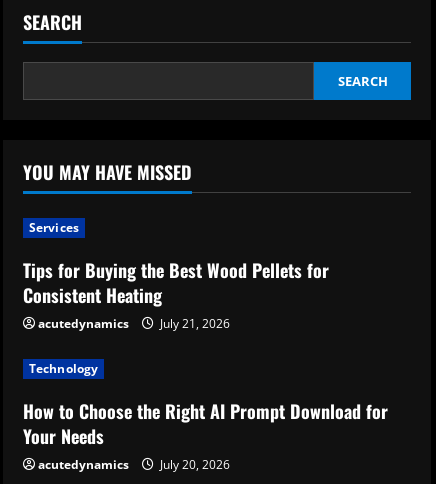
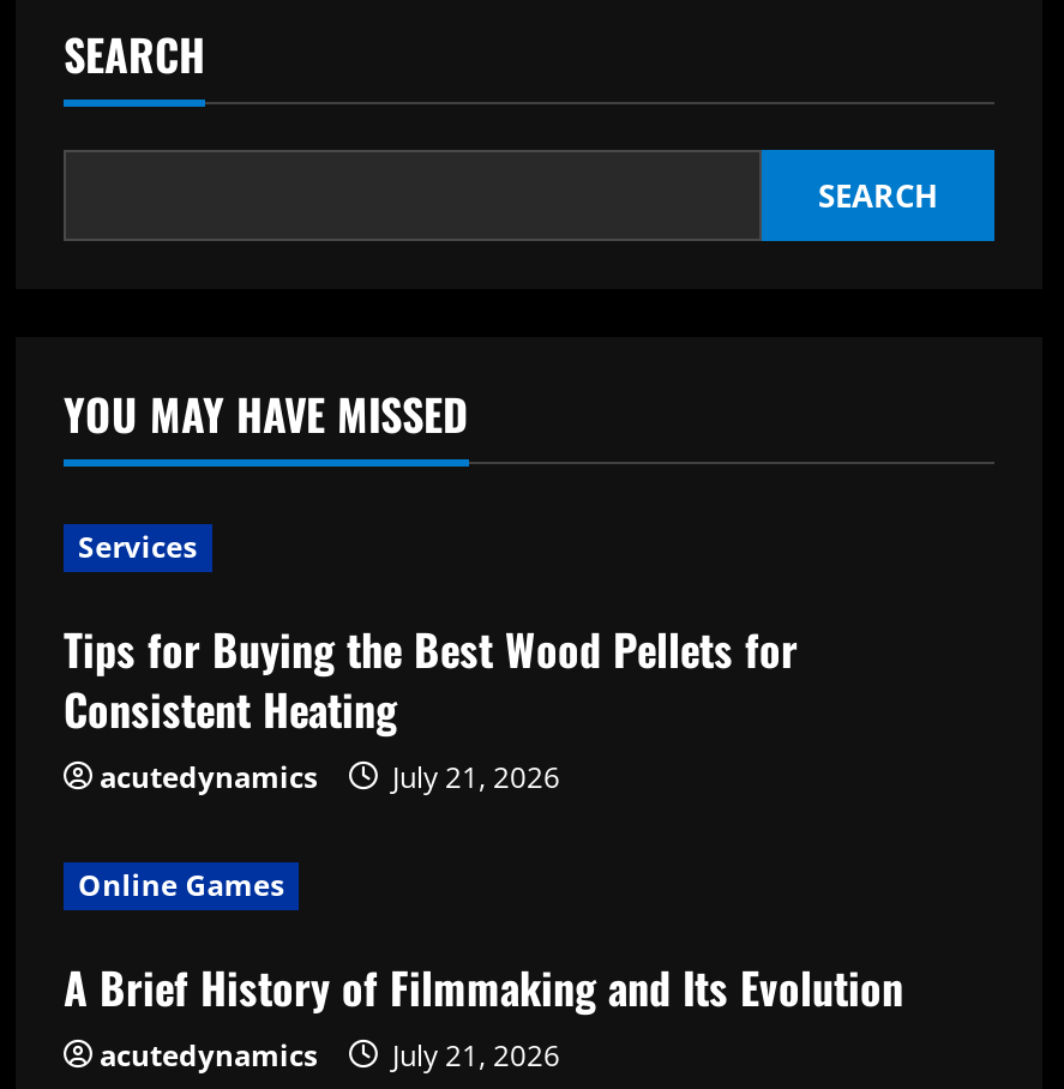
[29,360,98,377] Technology -> [78,865,285,906] Online Games
[23,398,388,449] How to Choose the Right AI Prompt Download for | Your Needs -> [64,956,903,1018] A Brief History of Filmmaking and Its Evolution
[38,456,230,473] acutedynamics July 20, 2026 -> [100,1035,560,1076] acutedynamics July 21, 2026

